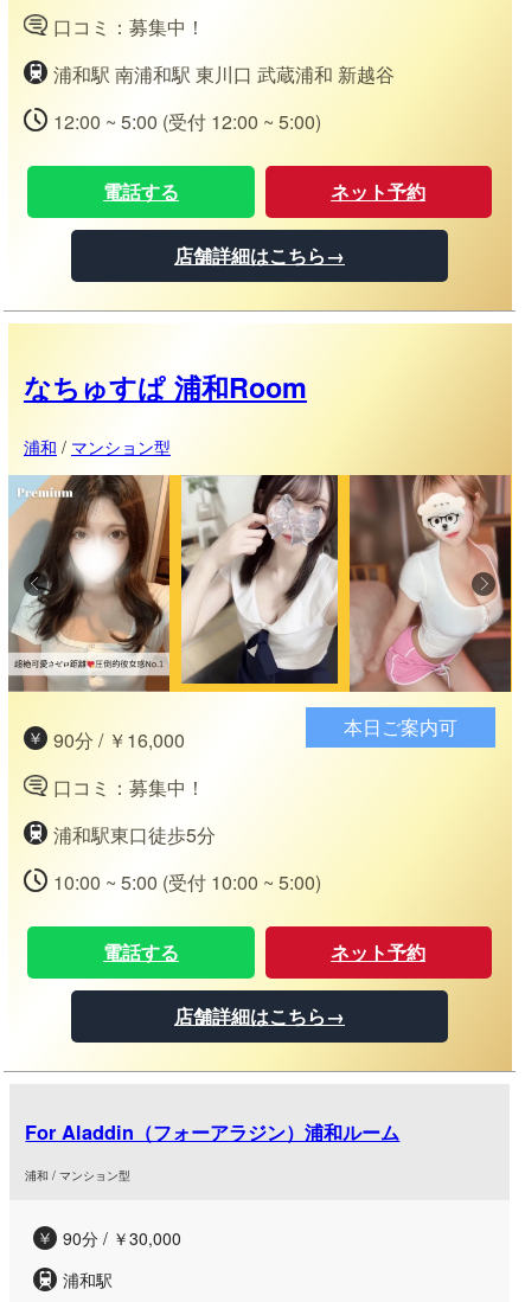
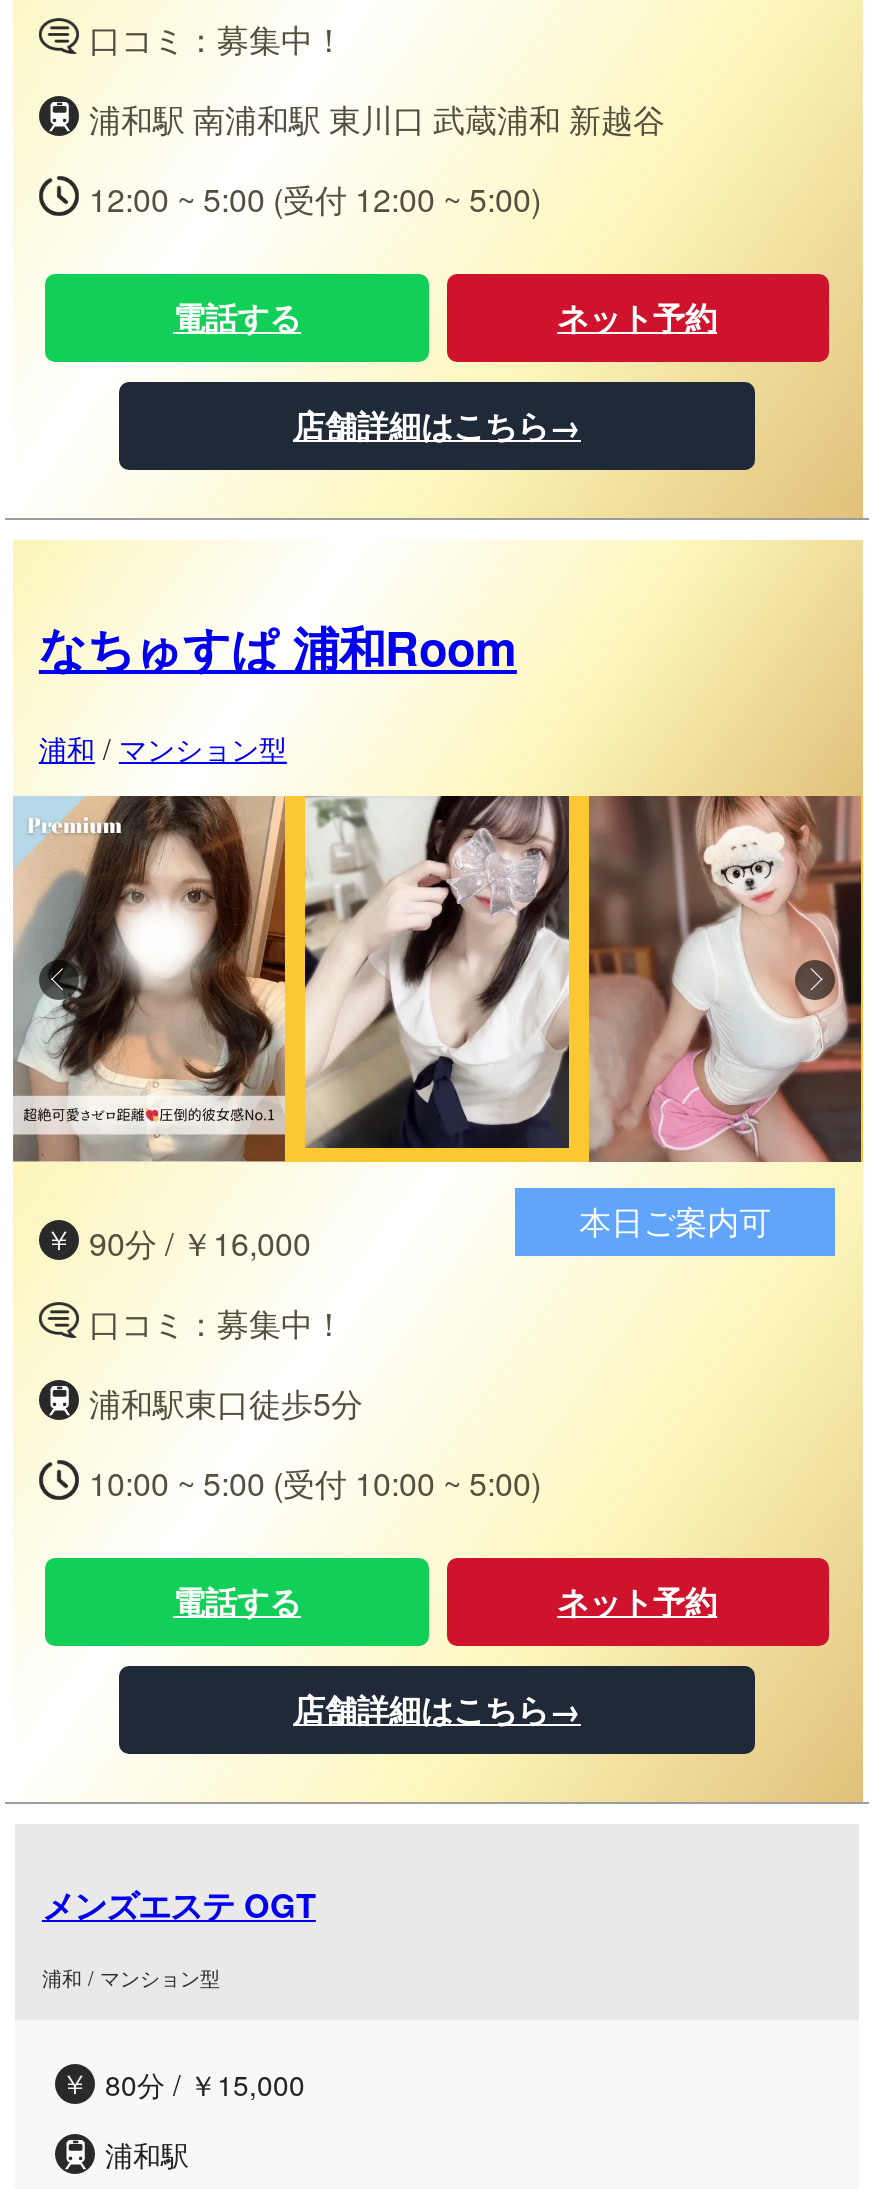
[25,1119,400,1146] For Aladdin（フォーアラジン）浦和ルーム -> [42,1883,316,1929] メンズエステ OGT
[63,1226,181,1250] 90分 / ￥30,000 -> [105,2064,305,2104] 80分 / ￥15,000

